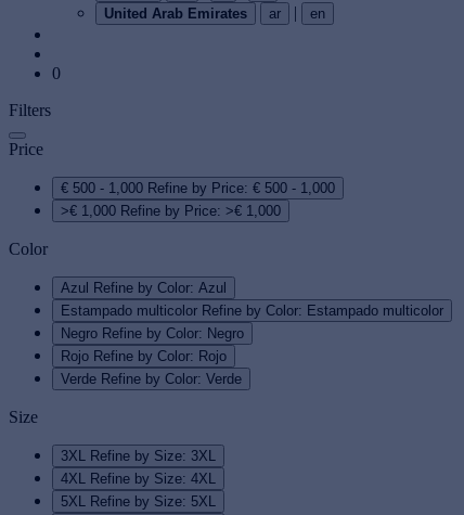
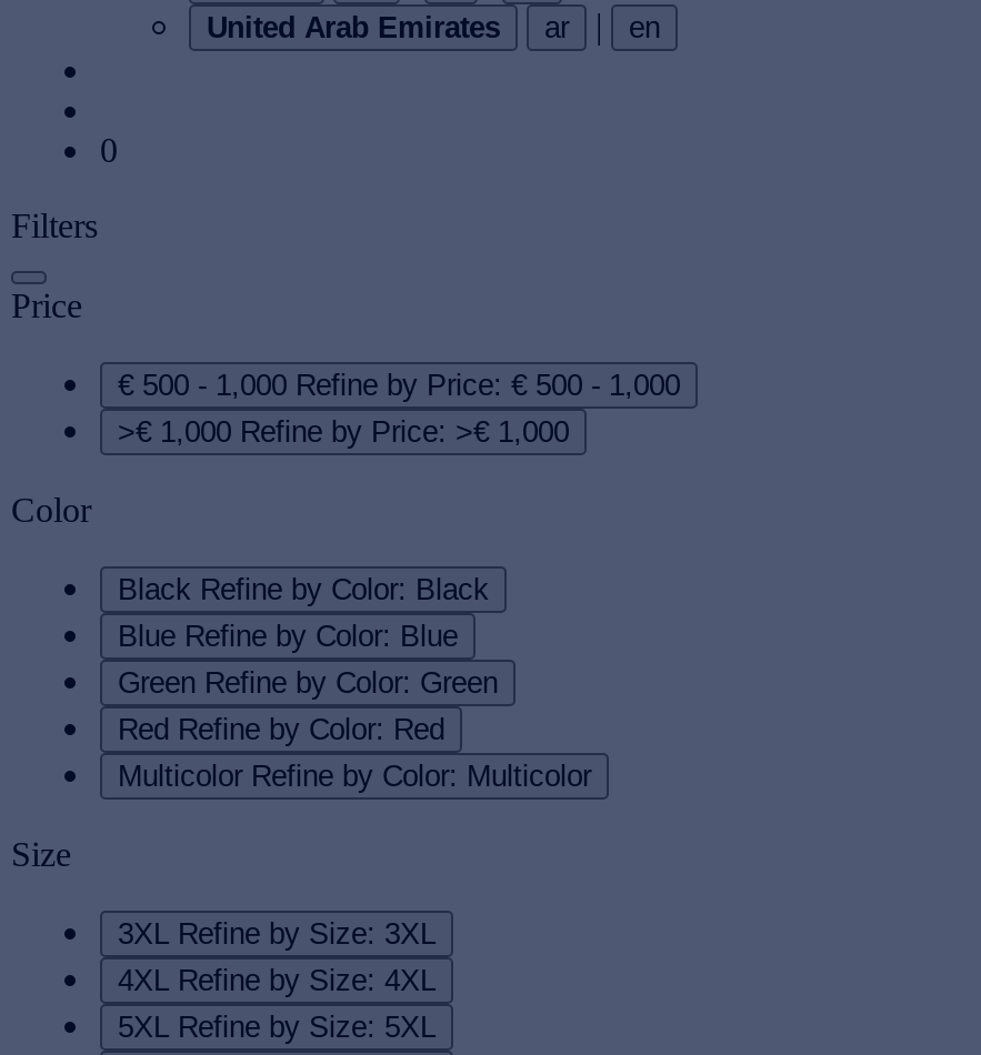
[61,280,443,387] Azul Refine by Color: Azul | Estampado multicolor Refine by Color: Estampado multicolor | Negro Refine by Color: Negro | Rojo Refine by Color: Rojo | Verde Refine by Color: Verde -> [118,574,591,794] Black Refine by Color: Black | Blue Refine by Color: Blue | Green Refine by Color: Green | Red Refine by Color: Red | Multicolor Refine by Color: Multicolor

